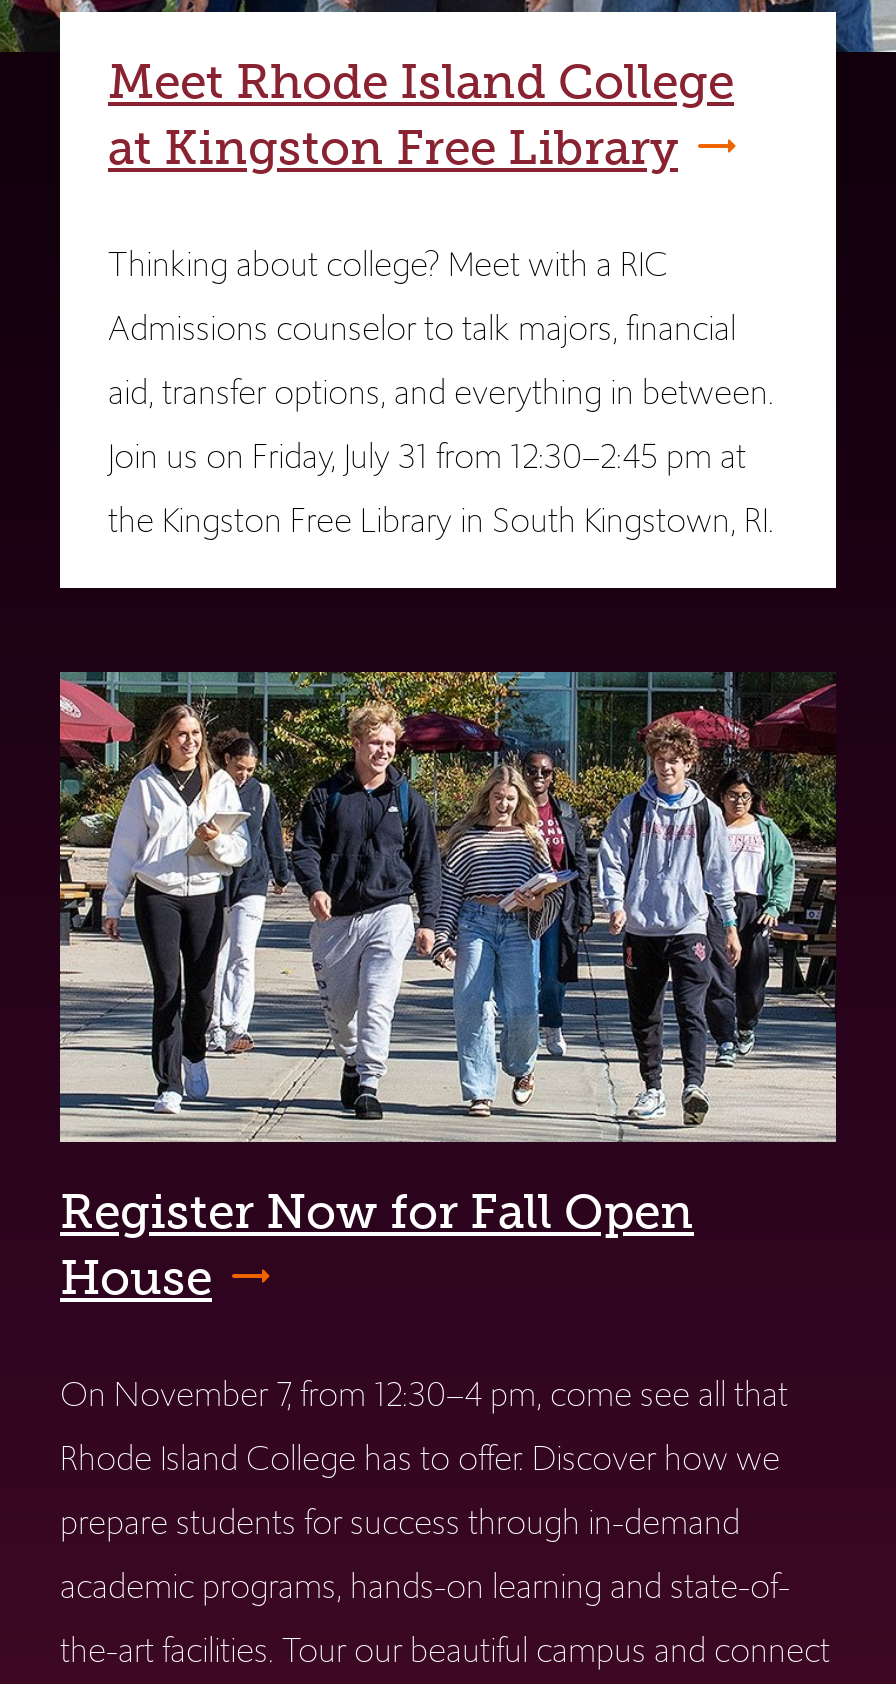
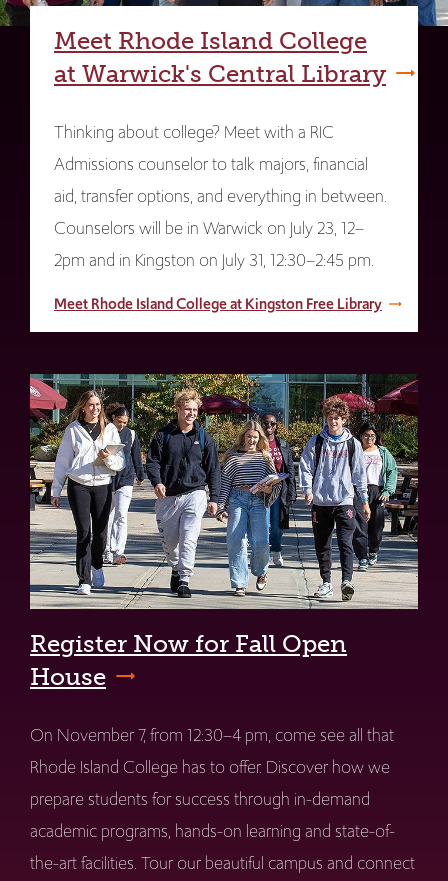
[108,118,678,176] at Kingston Free Library -> [54,59,386,88] at Warwick's Central Library
[108,432,774,544] Join us on Friday, July 31 from 12:30–2:45 pm at | the Kingston Free Library in South Kingstown, RI. -> [54,216,382,314] Counselors will be in Warwick on July 23, 12– | 2pm and in Kingston on July 31, 12:30–2:45 pm. | Meet Rhode Island College at Kingston Free Library

